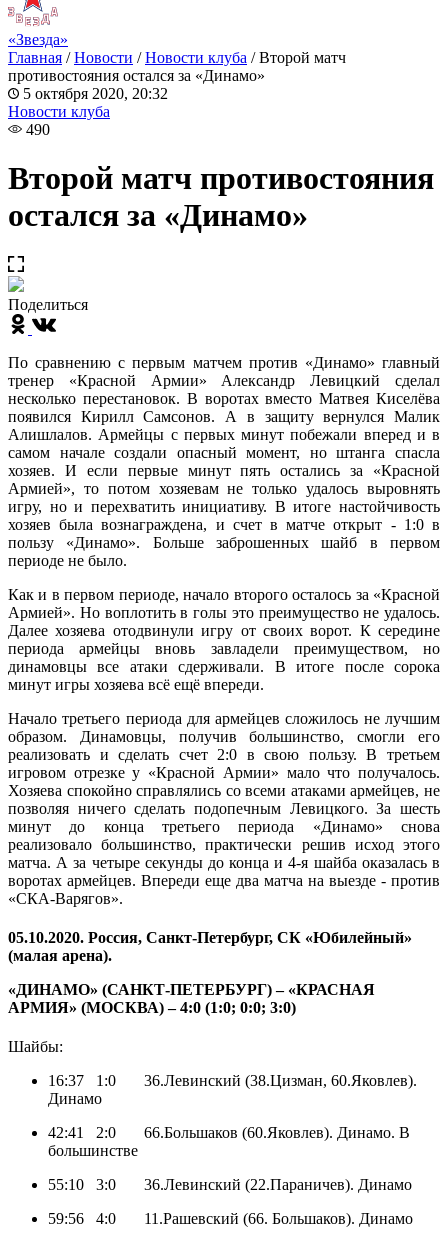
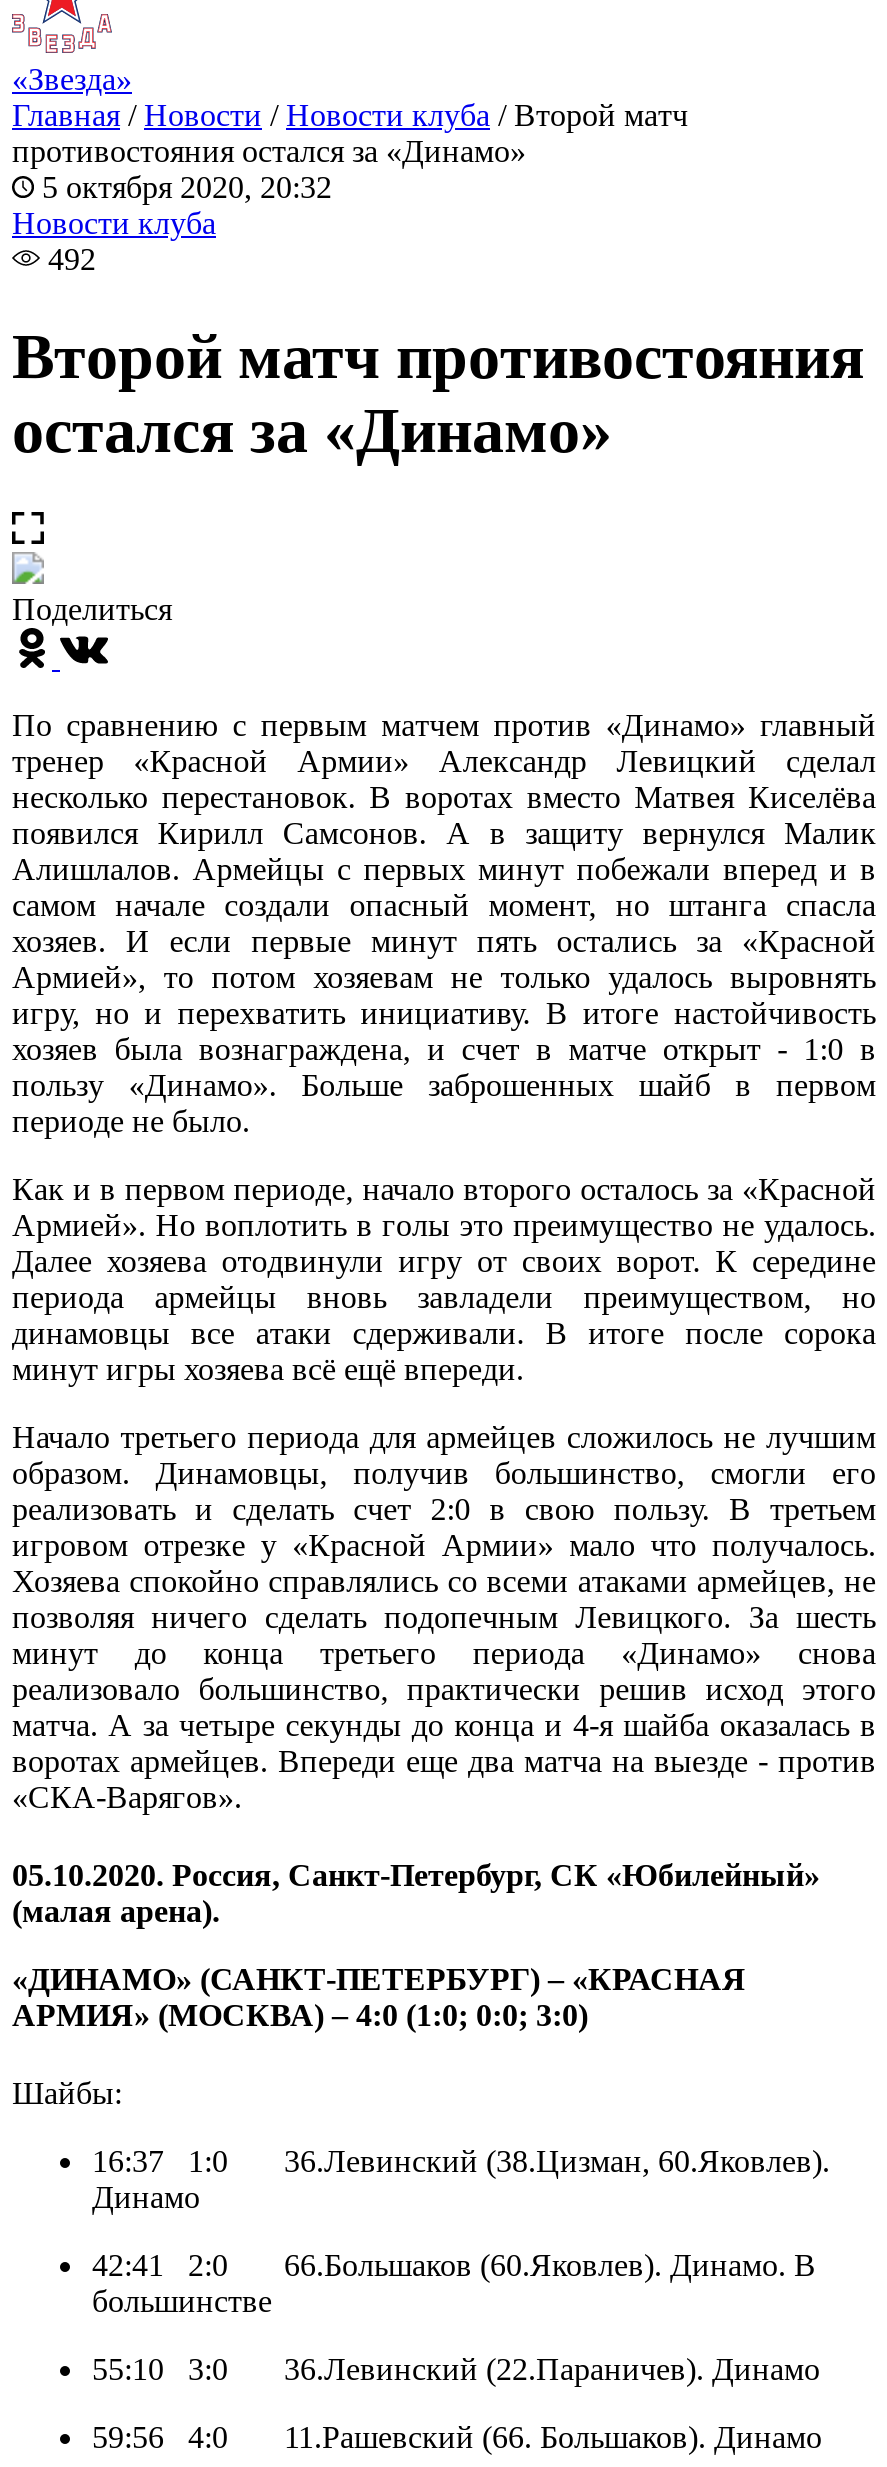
[22,121,50,138] 490 -> [40,242,96,276] 492

